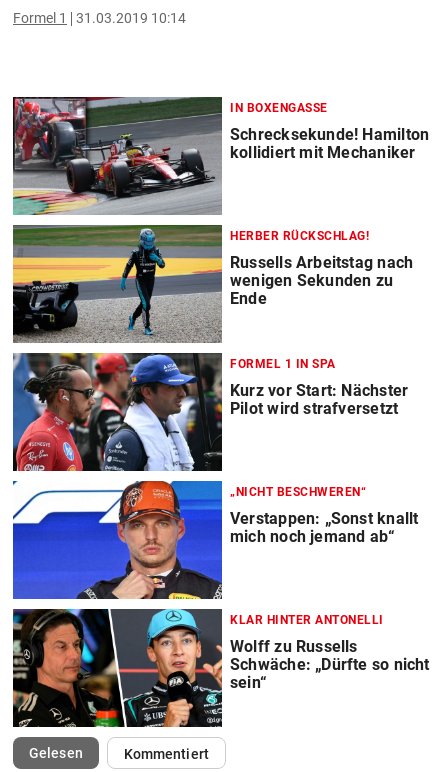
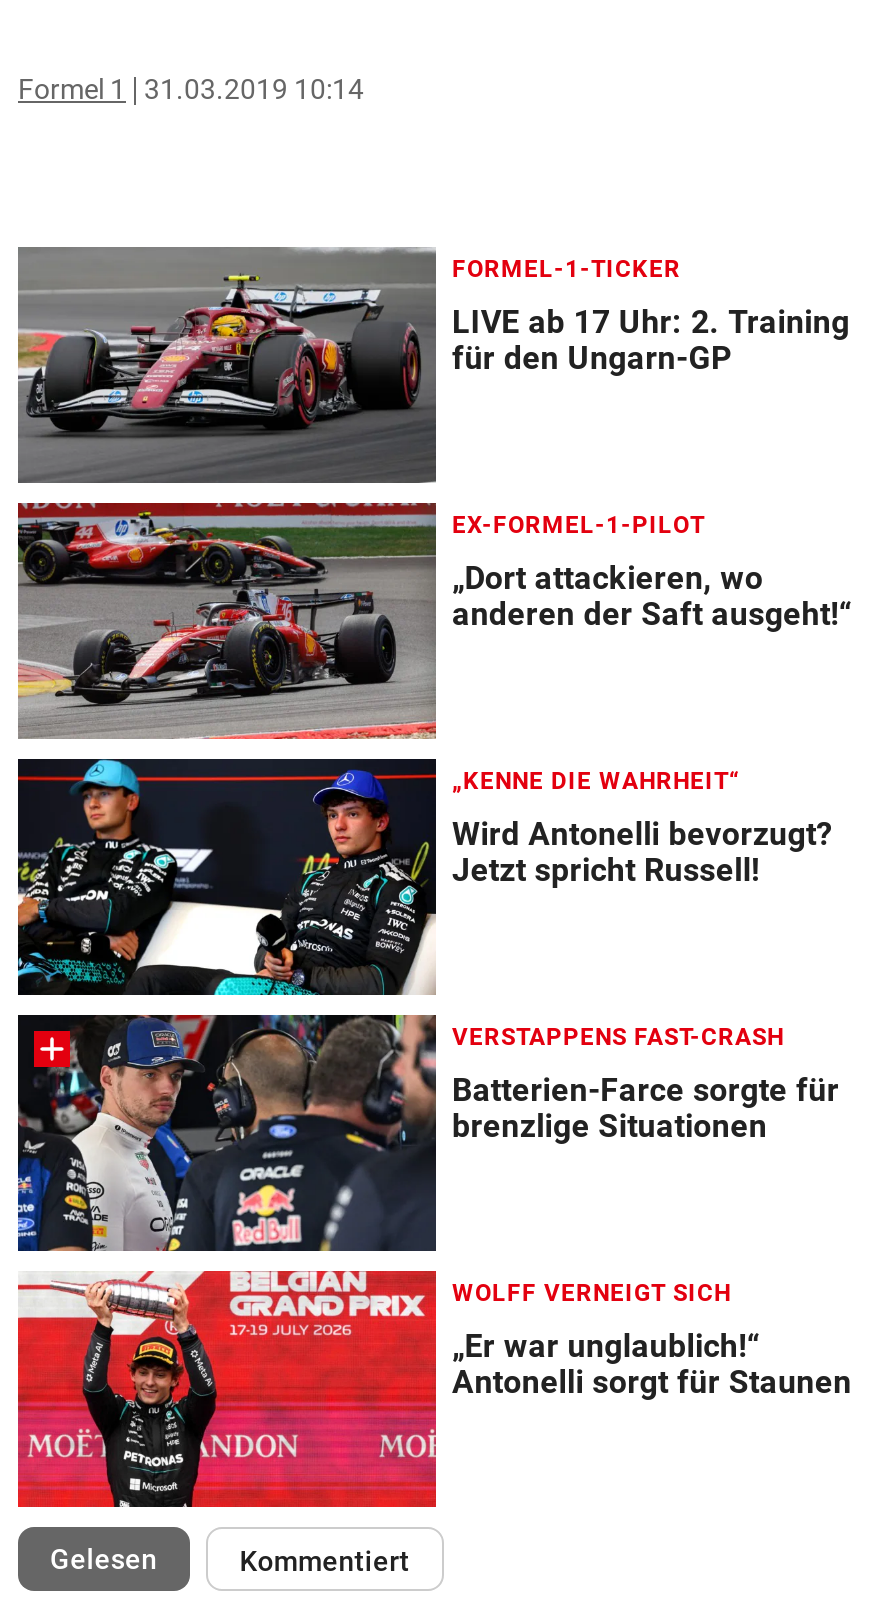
[12,96,327,215] [image] | IN BOXENGASSE -> [16,245,681,485] [image] | FORMEL-1-TICKER
[230,125,429,162] Schrecksekunde! Hamilton | kollidiert mit Mechaniker -> [452,303,850,377] LIVE ab 17 Uhr: 2. Training | für den Ungarn-GP
[12,224,369,344] [image] | HERBER RÜCKSCHLAG! -> [16,501,705,741] [image] | EX-FORMEL-1-PILOT
[230,253,413,308] Russells Arbeitstag nach | wenigen Sekunden zu | Ende -> [452,559,853,633] „Dort attackieren, wo | anderen der Saft ausgeht!“
[12,352,335,472] [image] | FORMEL 1 IN SPA -> [16,757,740,997] [image] | „KENNE DIE WAHRHEIT“
[230,381,408,418] Kurz vor Start: Nächster | Pilot wird strafversetzt -> [452,815,833,889] Wird Antonelli bevorzugt? | Jetzt spricht Russell!
[12,480,366,600] [image] | „NICHT BESCHWEREN“ -> [16,1013,784,1253] [image] | VERSTAPPENS FAST-CRASH
[230,509,418,546] Verstappen: „Sonst knallt | mich noch jemand ab“ -> [452,1072,839,1146] Batterien-Farce sorgte für | brenzlige Situationen
[12,608,383,728] [image] | KLAR HINTER ANTONELLI -> [16,1269,731,1509] [image] | WOLFF VERNEIGT SICH
[230,637,430,692] Wolff zu Russells | Schwäche: „Dürfte so nicht | sein“ -> [452,1328,852,1402] „Er war unglaublich!“ | Antonelli sorgt für Staunen

